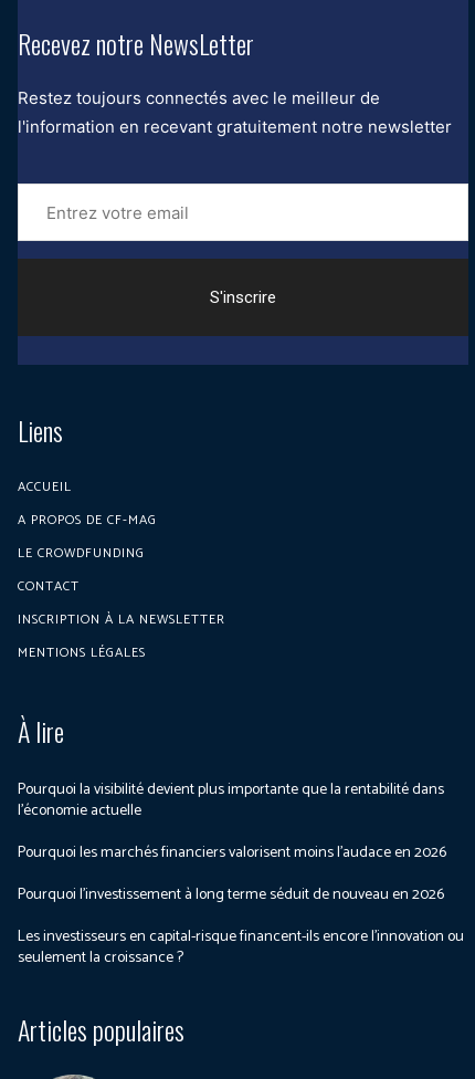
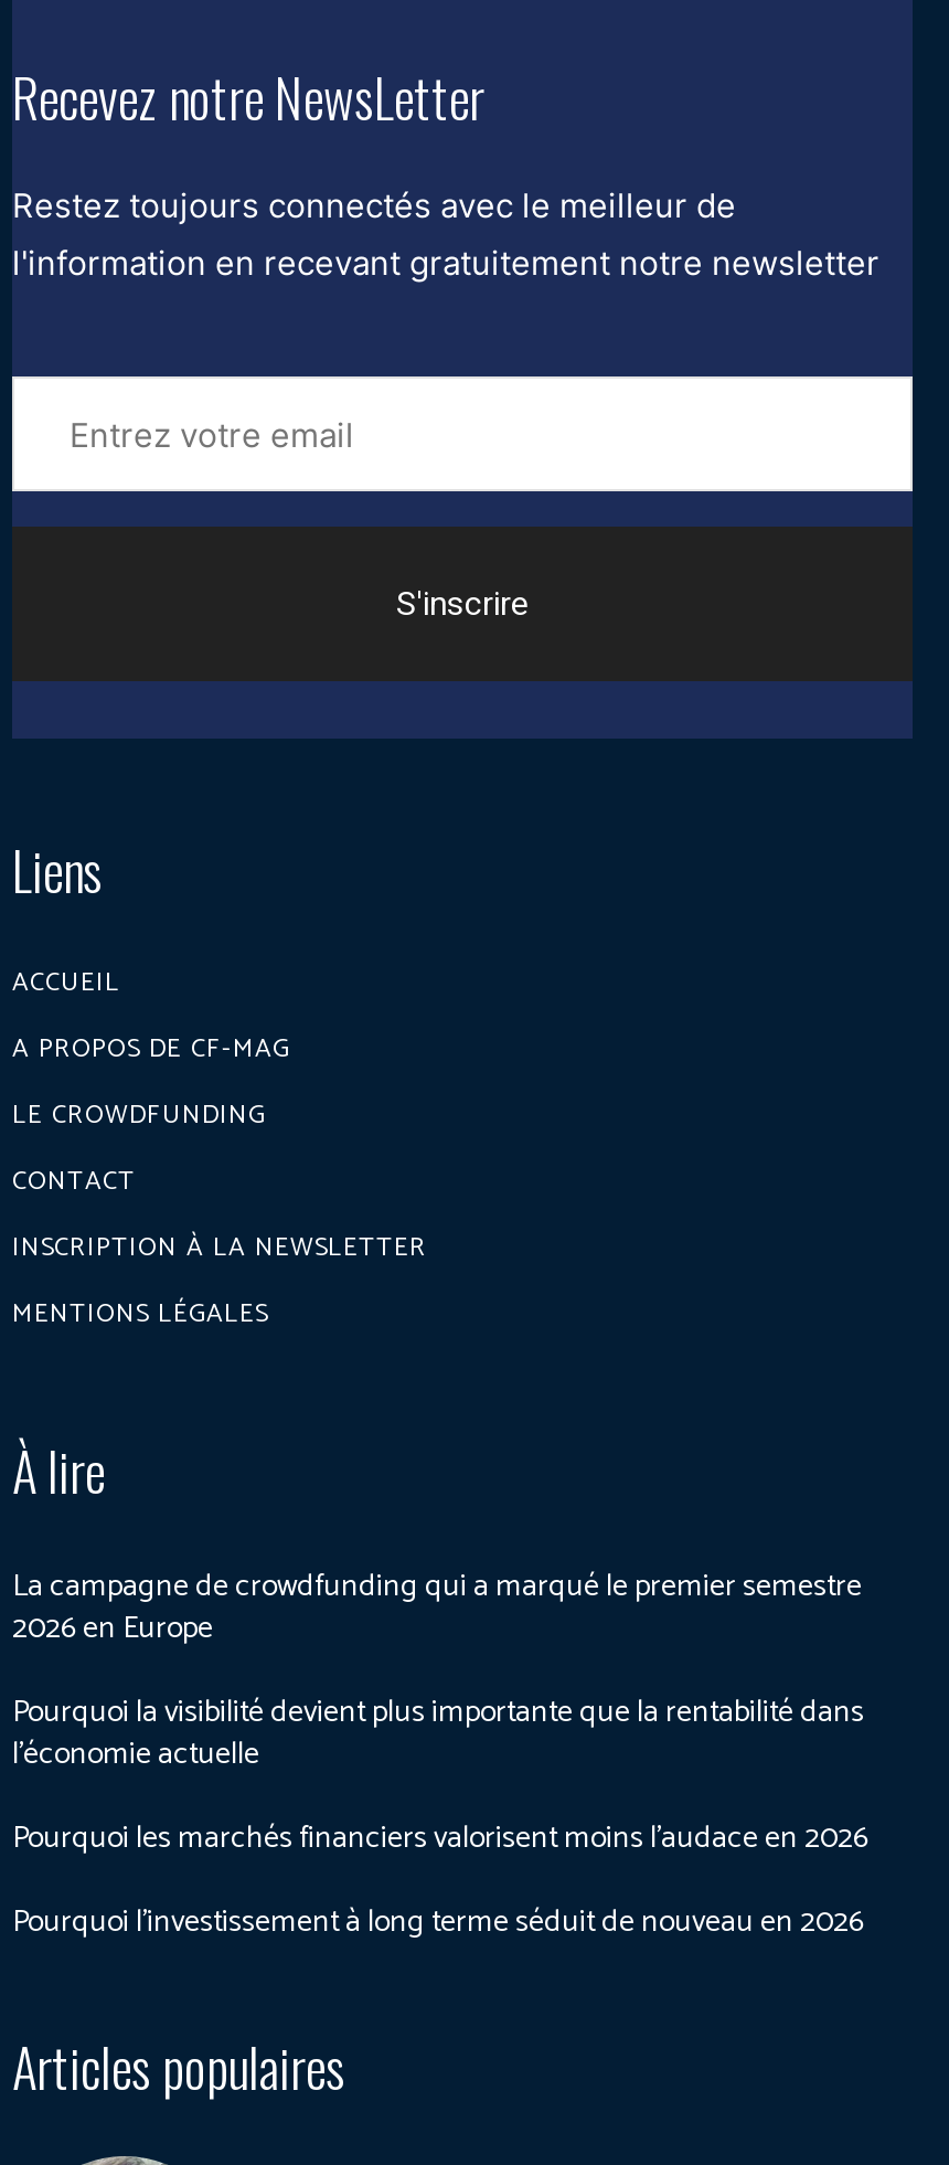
none -> [12,1563,862,1656] La campagne de crowdfunding qui a marqué le premier semestre | 2026 en Europe
moved [18,778,446,908] -> [12,1689,868,1949]: Pourquoi la visibilité devient plus importante que la rentabilité dans | l’économie actuelle | Pourquoi les marchés financiers valorisent moins l’audace en 2026 | Pourquoi l’investissement à long terme séduit de nouveau en 2026
[18,925,464,971] Les investisseurs en capital-risque financent-ils encore l’innovation ou | seulement la croissance ? -> none

